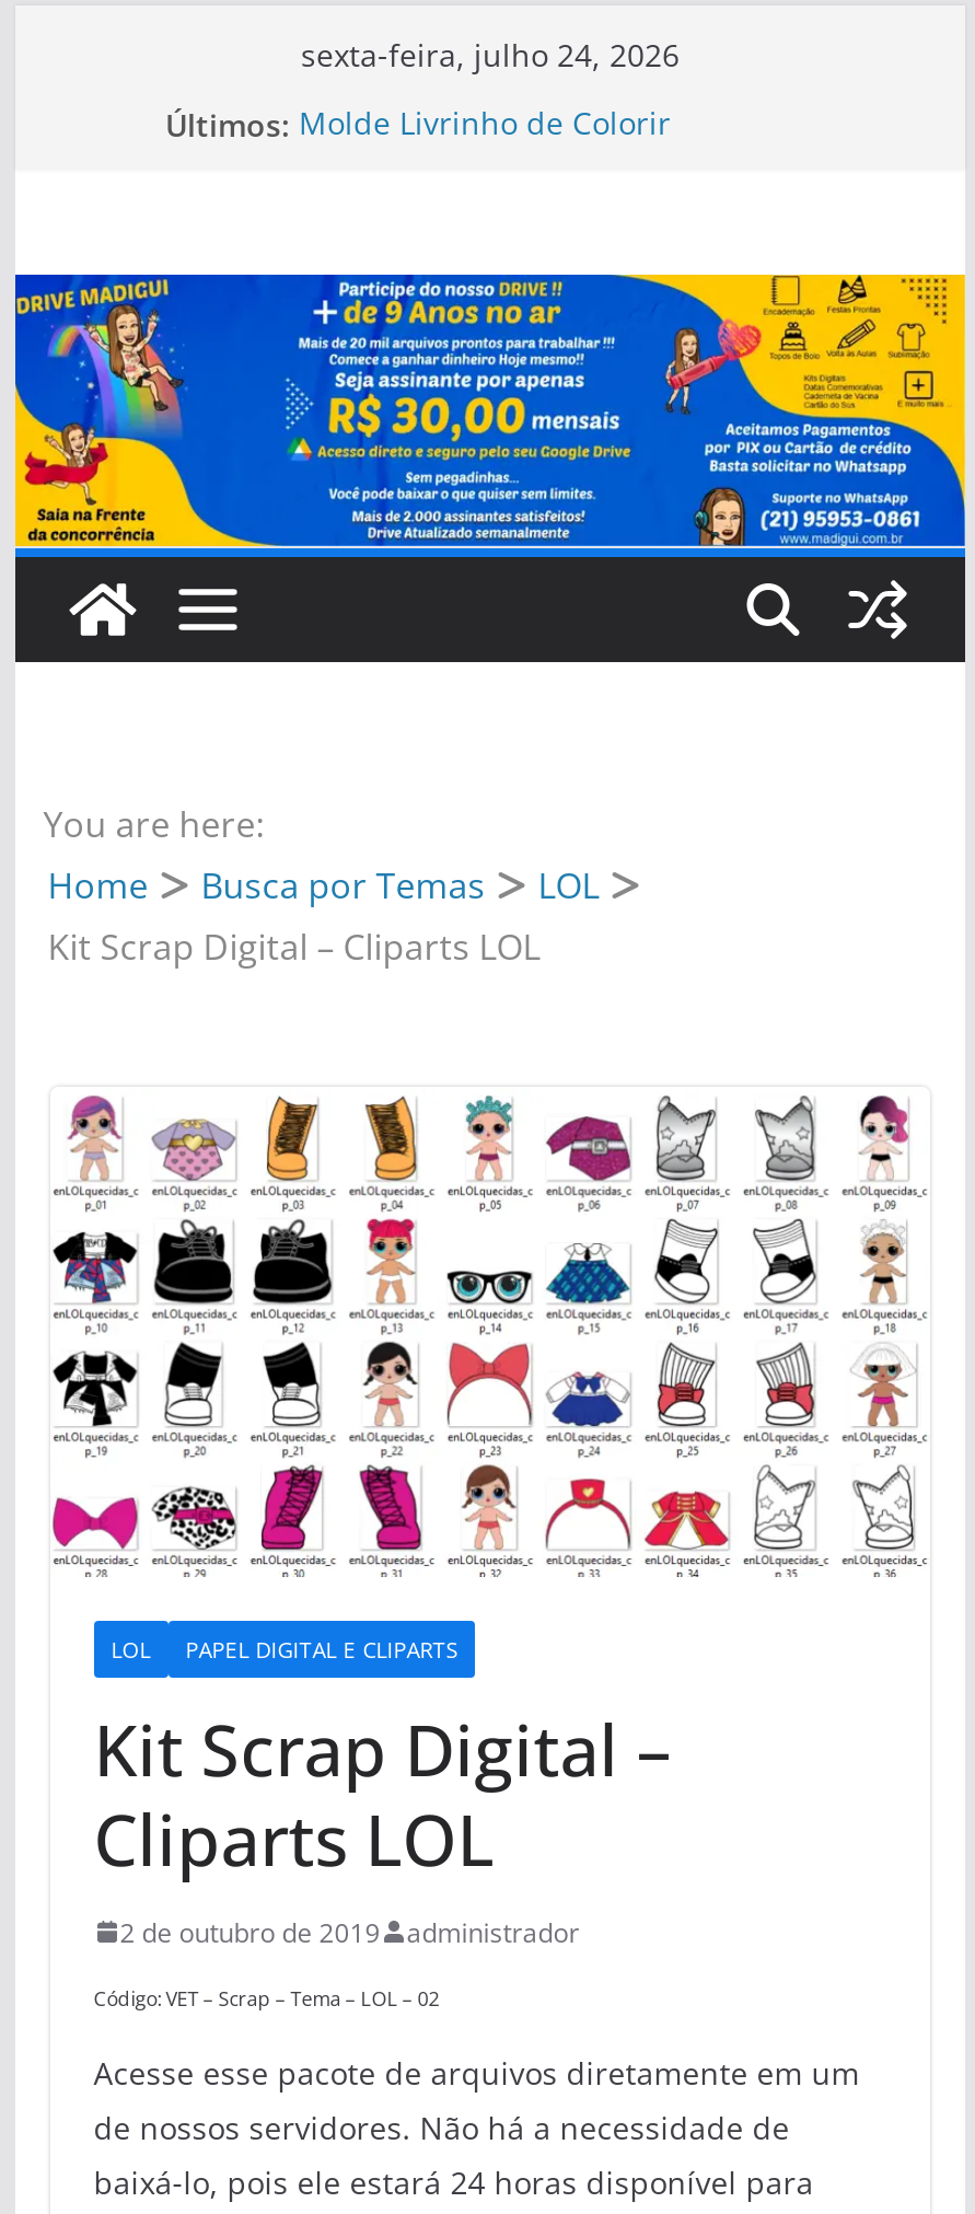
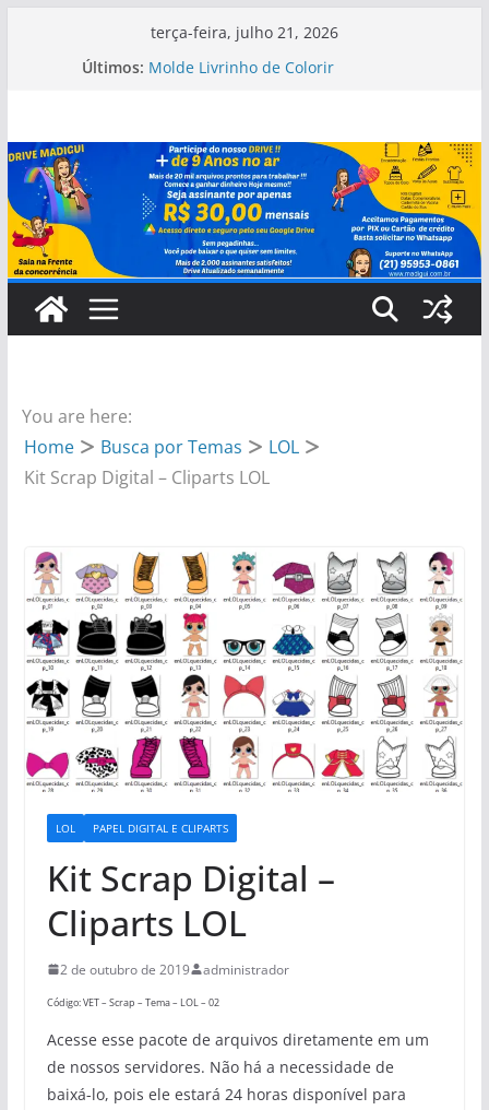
[301,34,680,76] sexta-feira, julho 24, 2026 -> [151,22,338,43] terça-feira, julho 21, 2026

